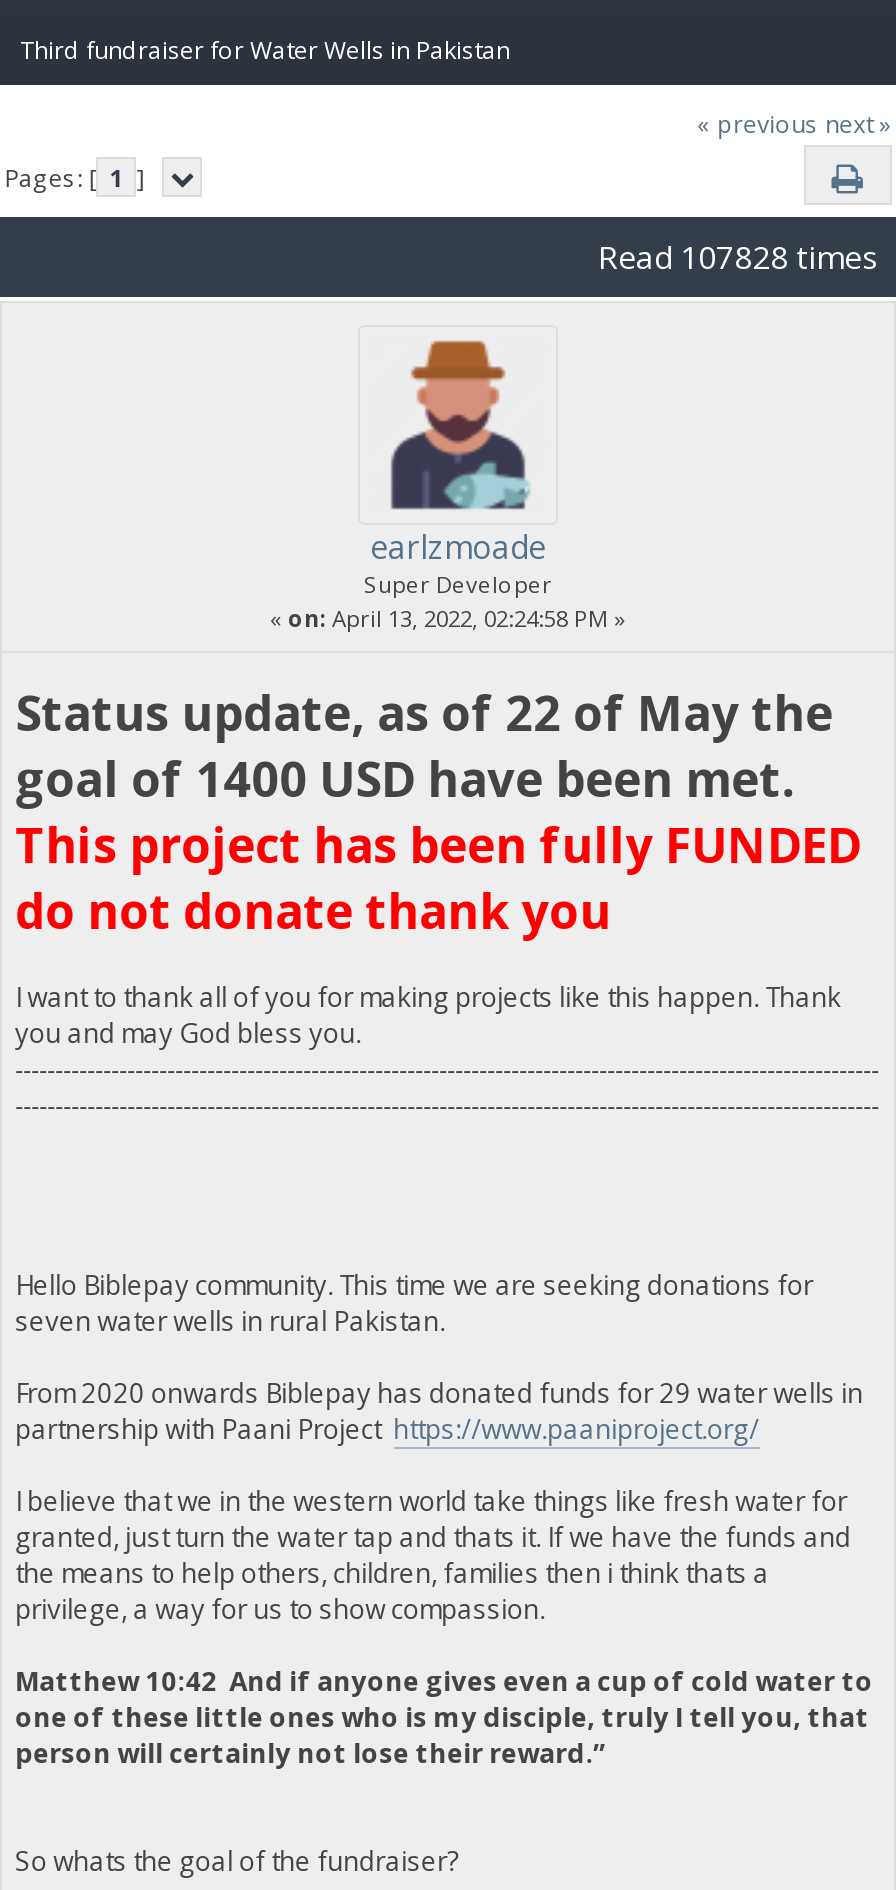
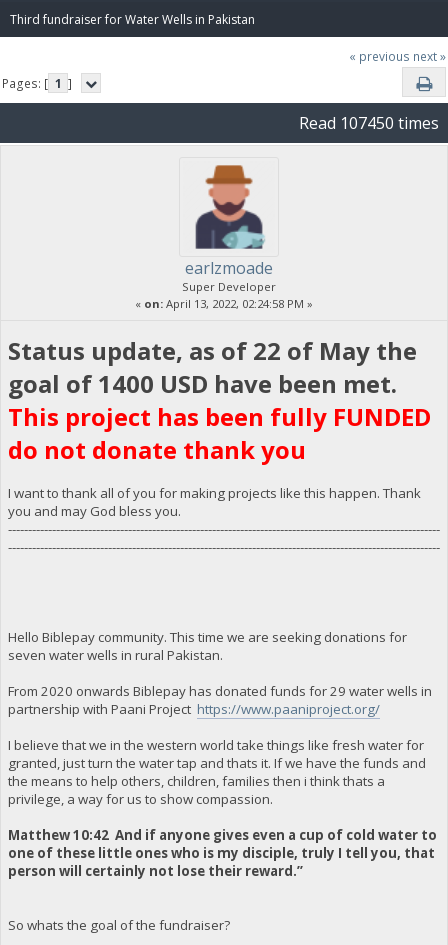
[598,235,878,279] Read 107828 times -> [299,112,439,134] Read 107450 times

